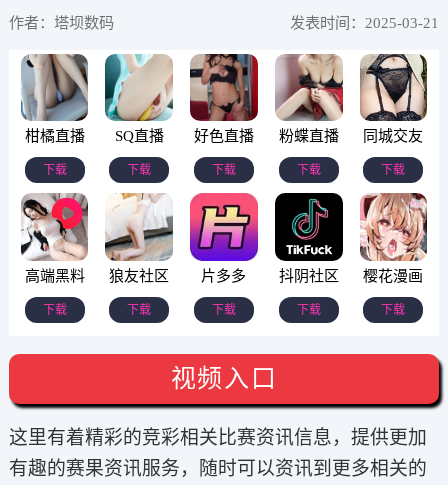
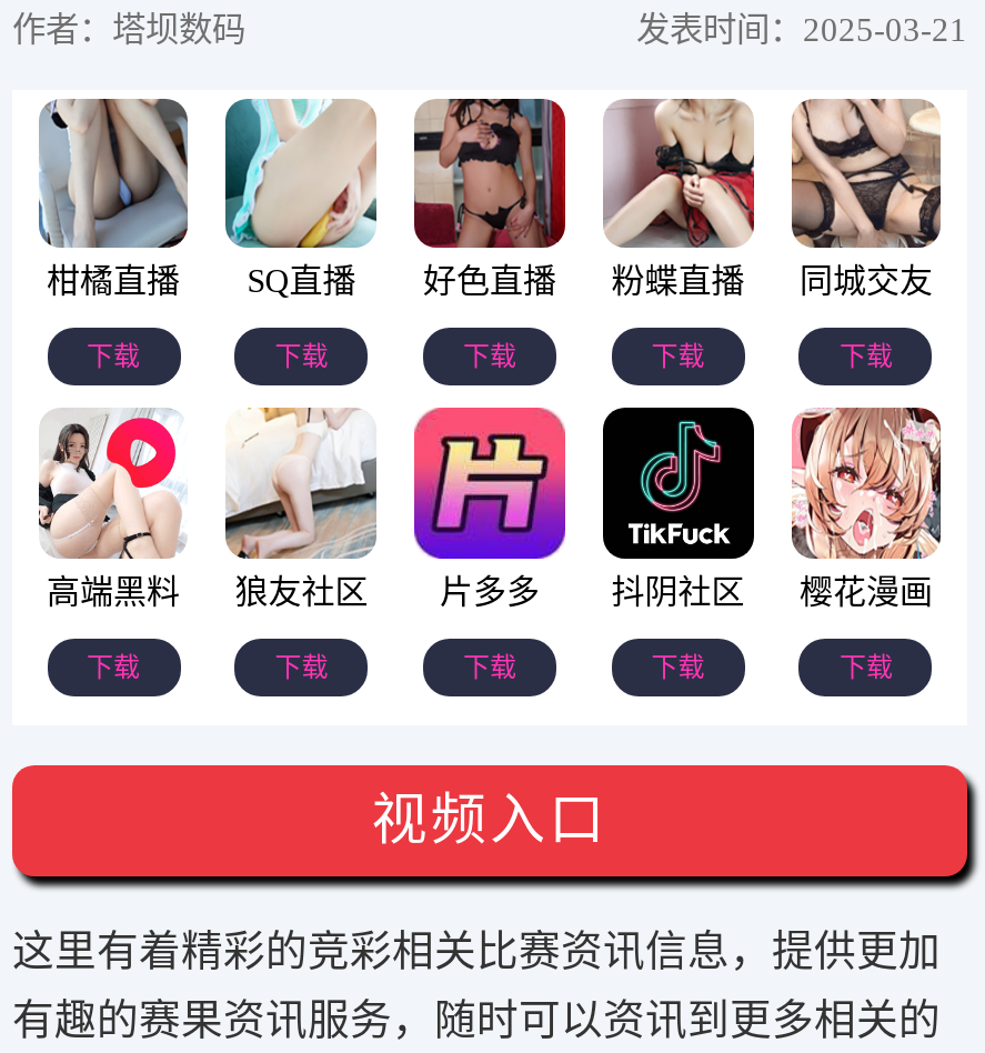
[360,53,428,121] [image] -> [792,99,941,248] [image]
[20,193,89,260] [image] -> [37,410,188,559] [image]

